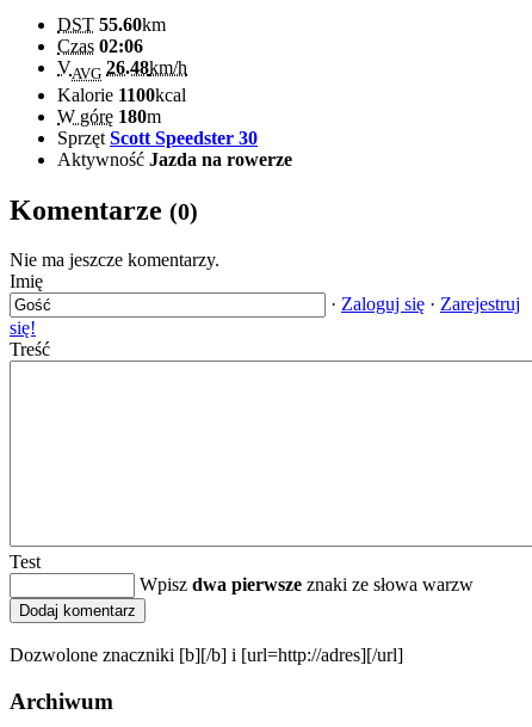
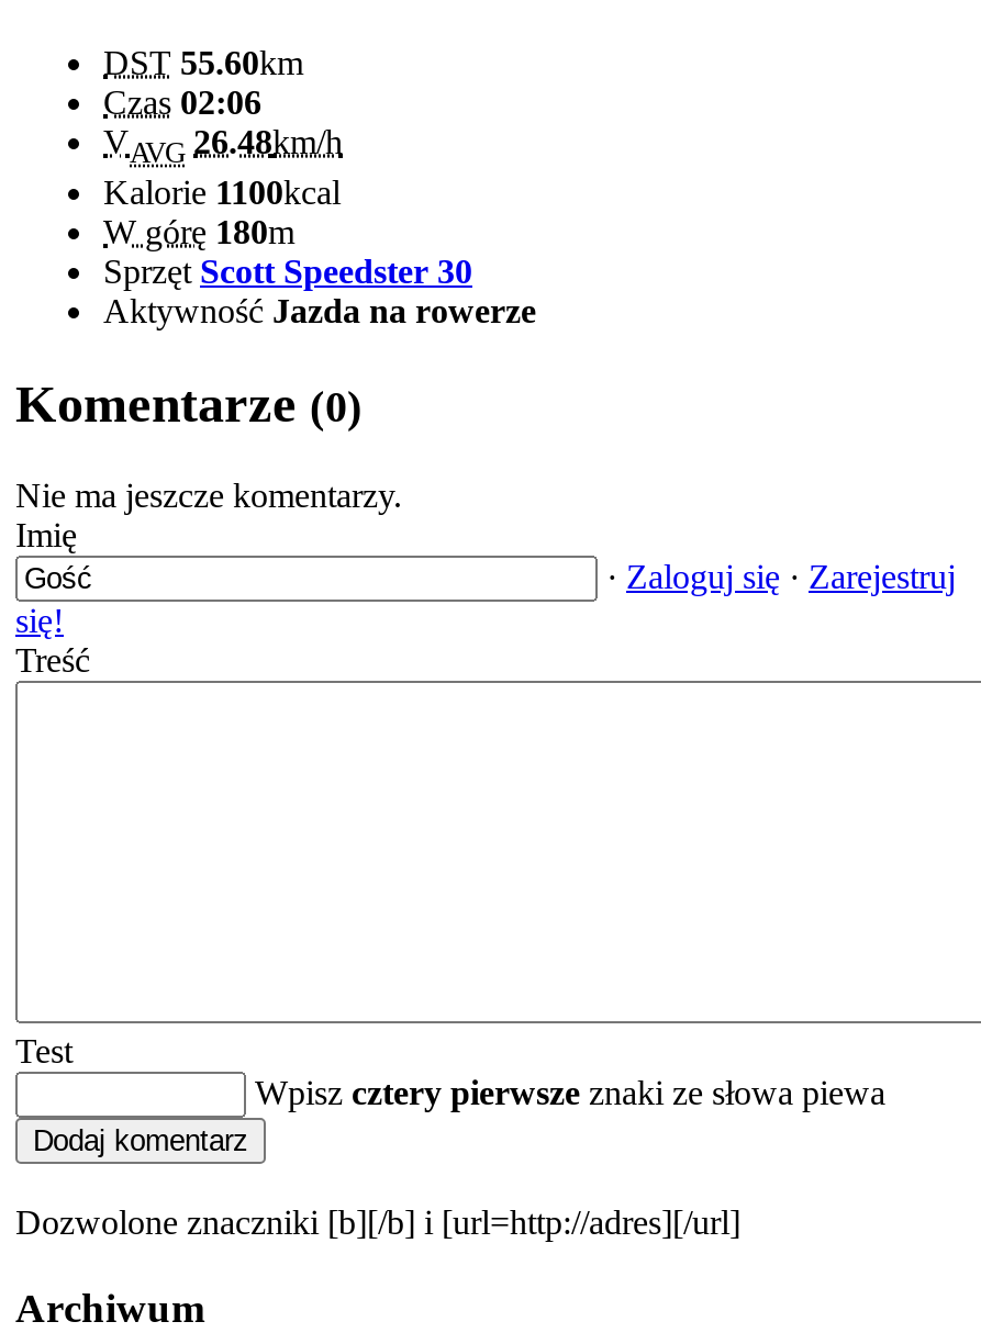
[140,575,474,595] Wpisz dwa pierwsze znaki ze słowa warzw -> [255,1075,885,1112] Wpisz cztery pierwsze znaki ze słowa piewa

